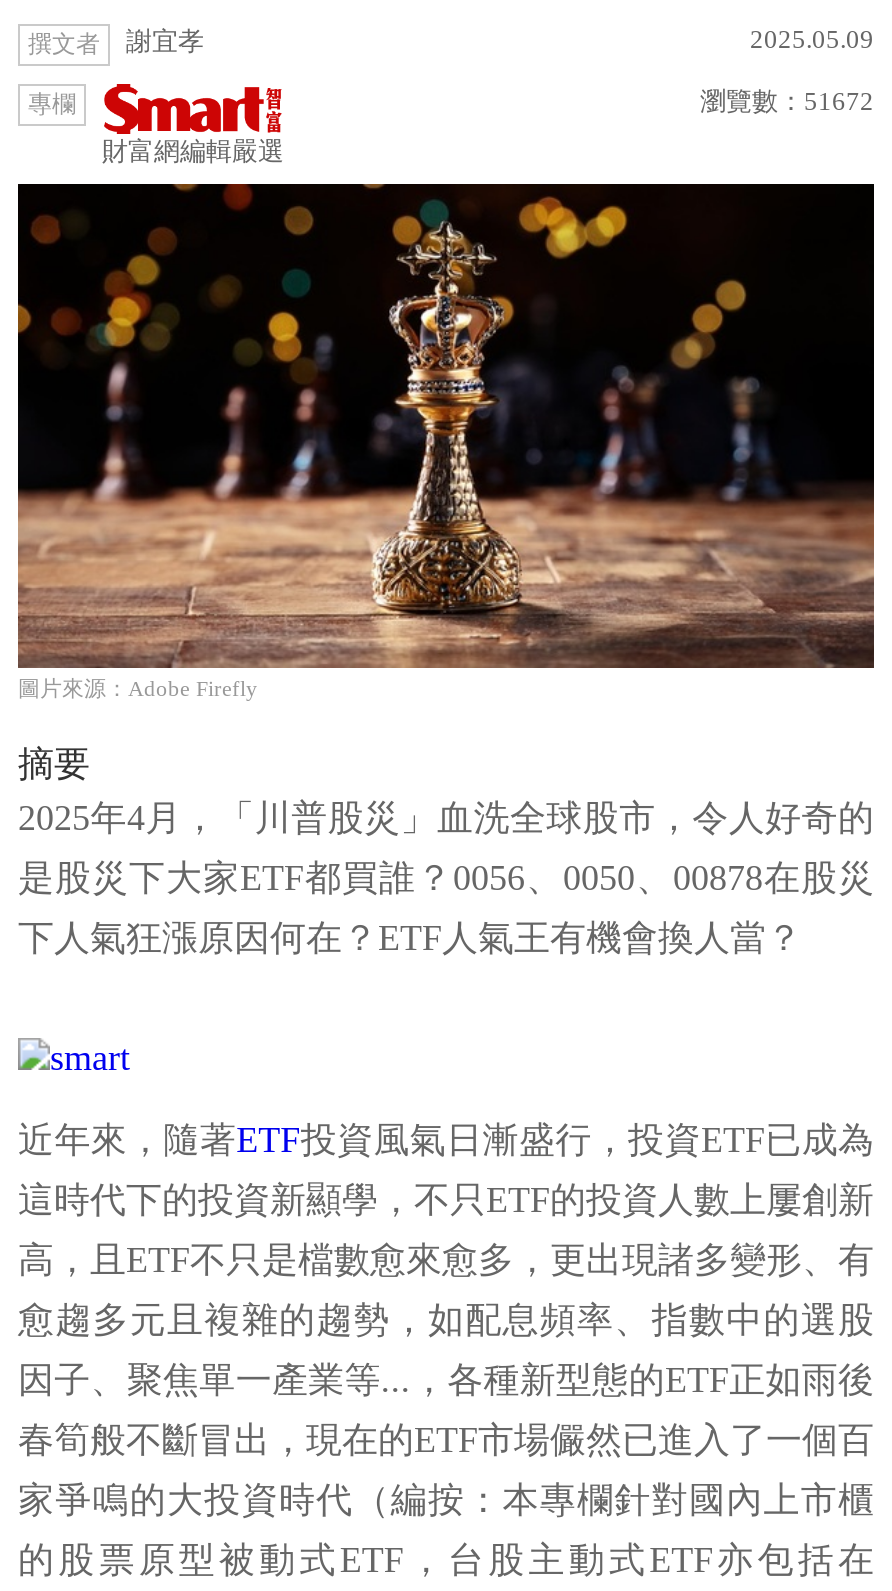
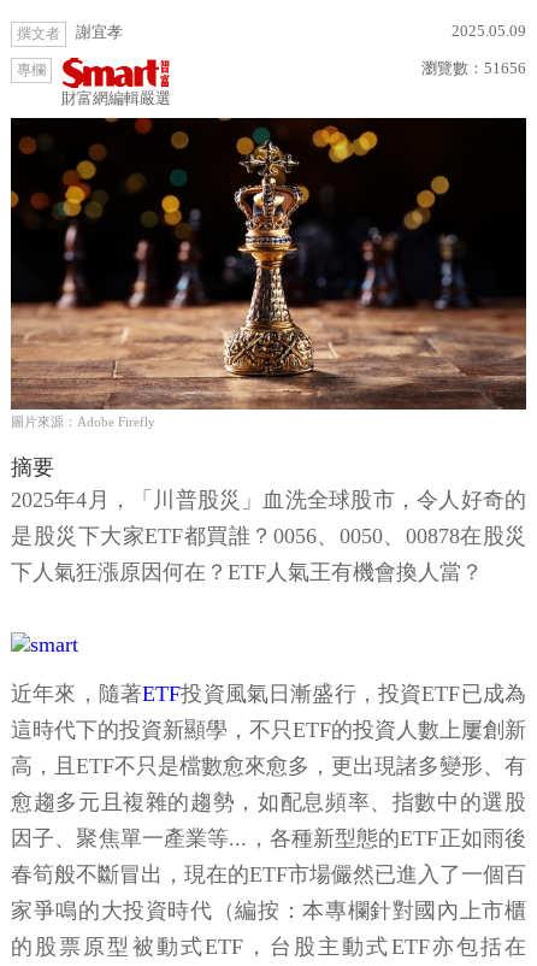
[700,86,874,116] 瀏覽數：51672 -> [421,59,526,77] 瀏覽數：51656

